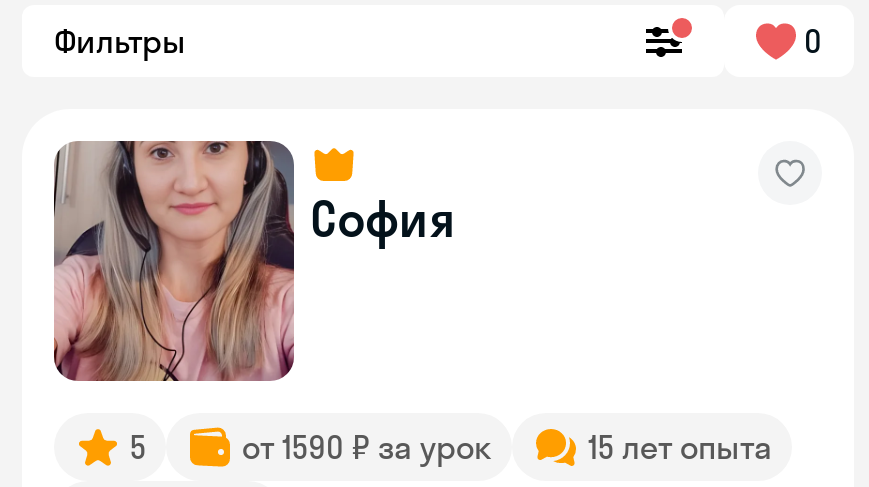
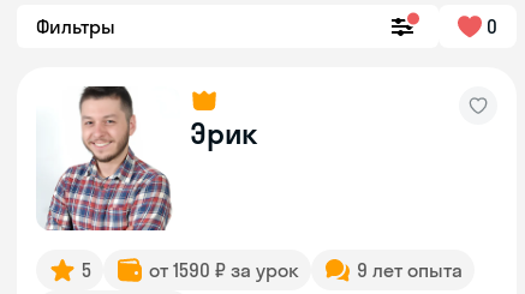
[52,139,454,383] [image] | София -> [36,85,259,232] [image] | Эрик
[588,427,772,467] 15 лет опыта -> [357,258,463,282] 9 лет опыта

